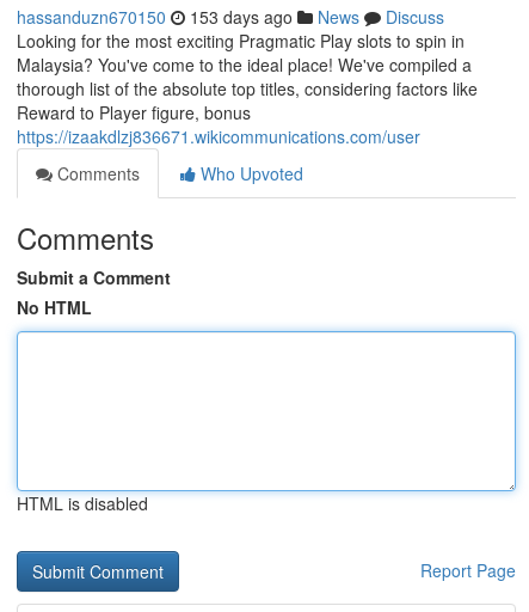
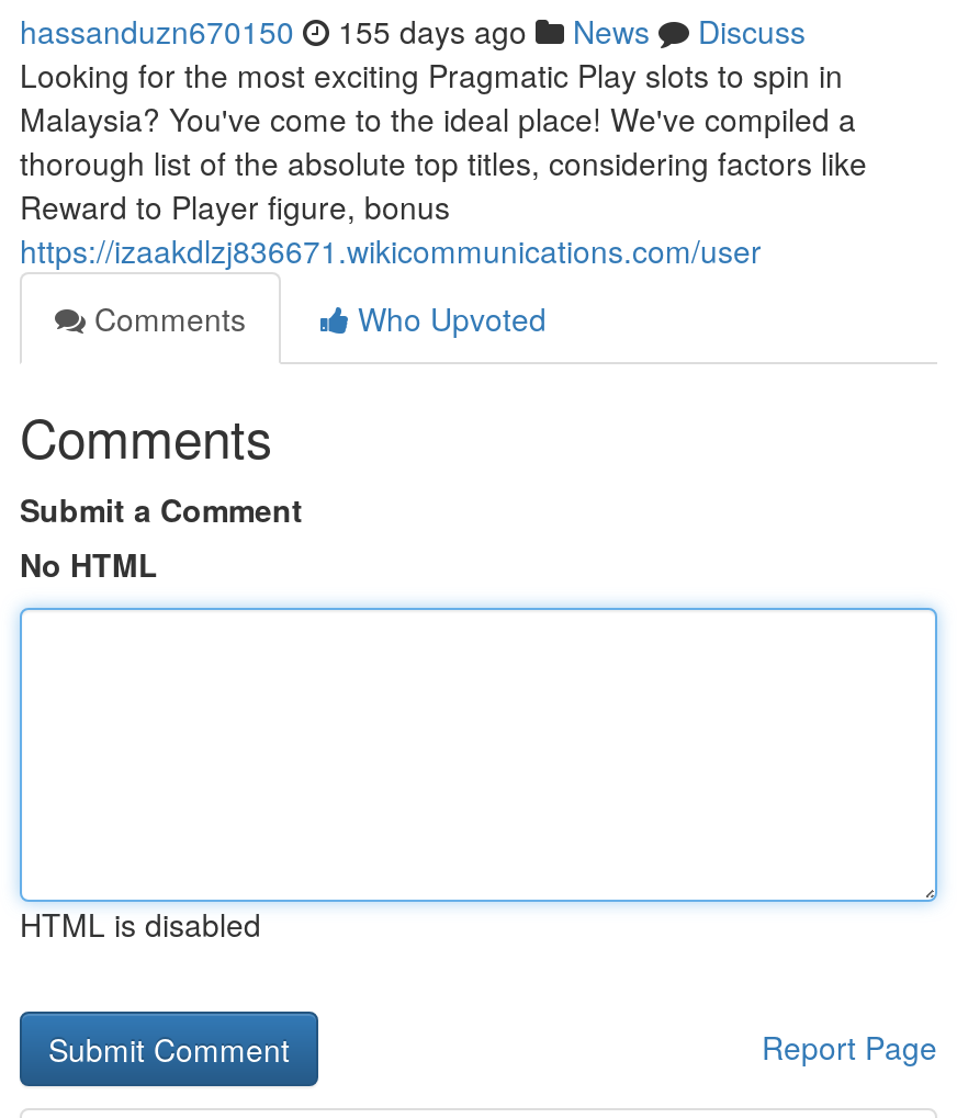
[17,5,444,29] hassanduzn670150 153 days ago News Discuss -> [20,9,806,53] hassanduzn670150 155 days ago News Discuss

